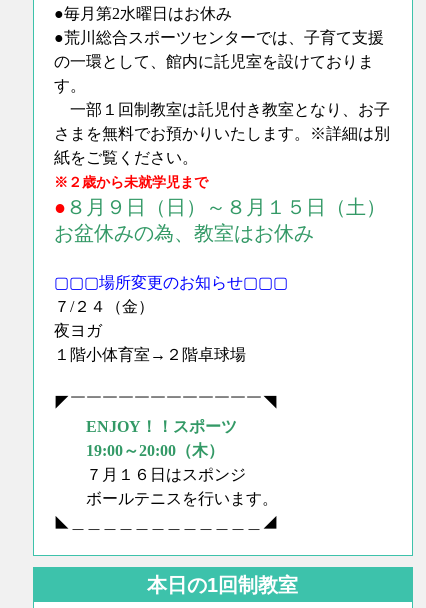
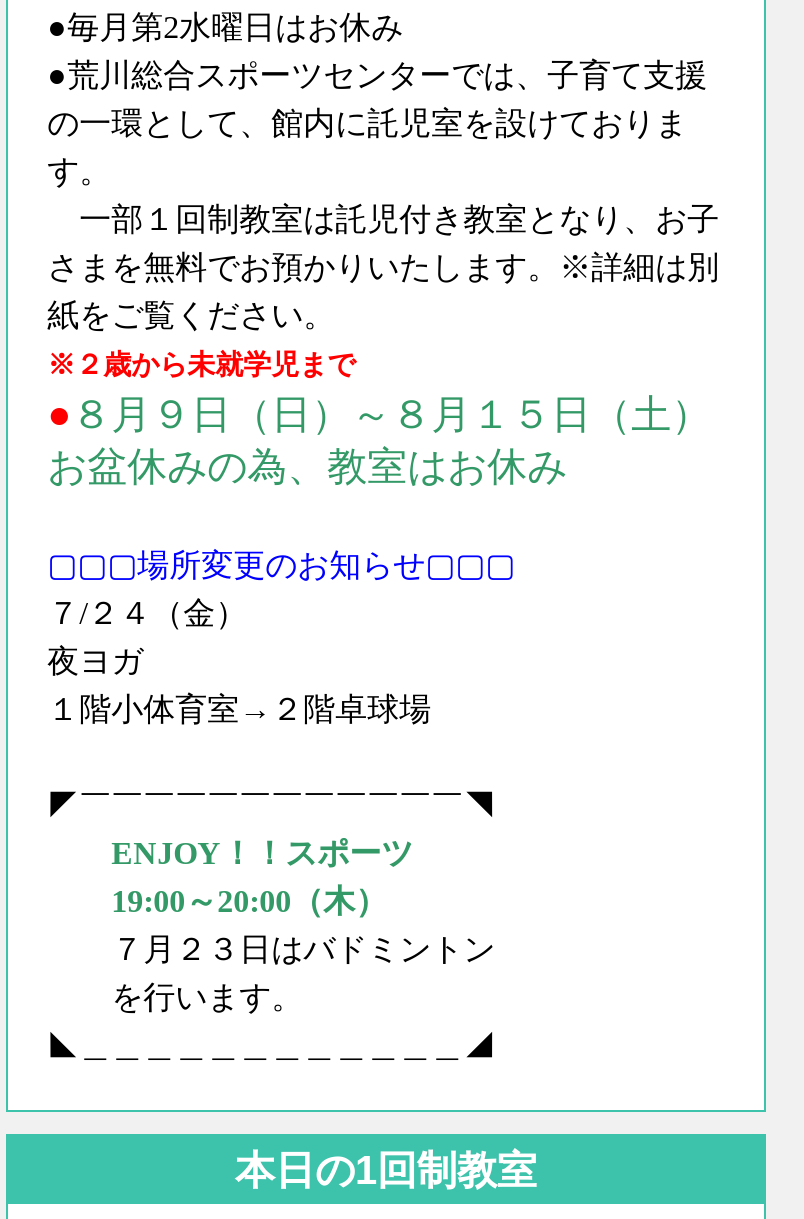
[54,466,278,507] ７月１６日はスポンジ | ボールテニスを行います。 -> [47,932,495,1014] ７月２３日はバドミントン | を行います。

